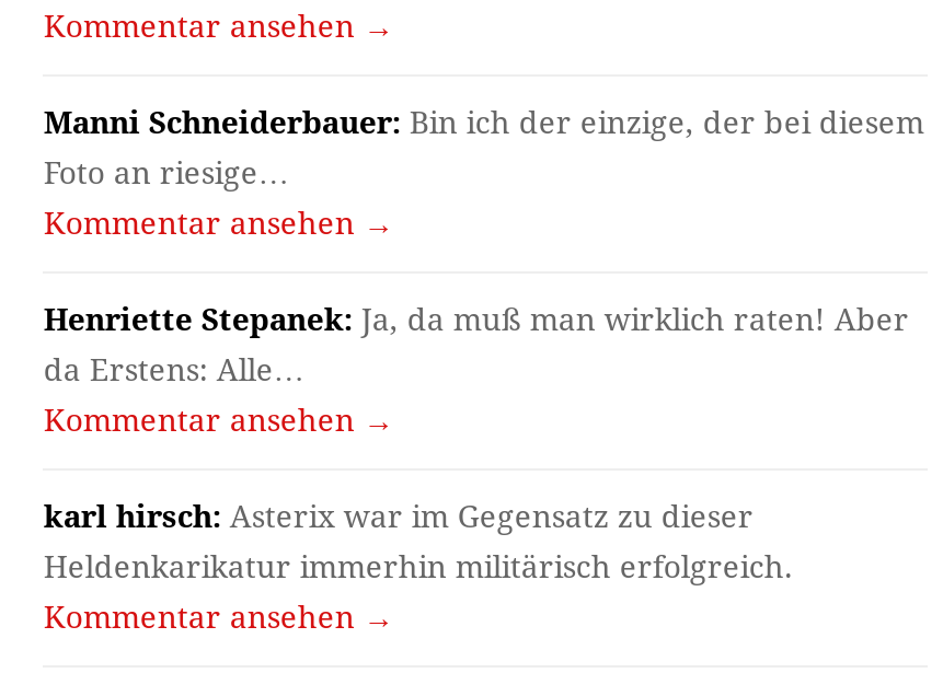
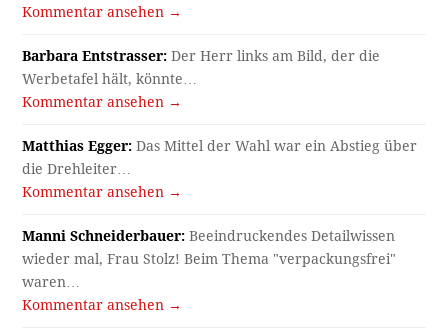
[44,104,924,189] Manni Schneiderbauer: Bin ich der einzige, der bei diesem | Foto an riesige… -> [22,47,380,86] Barbara Entstrasser: Der Herr links am Bild, der die | Werbetafel hält, könnte…
[44,301,909,386] Henriette Stepanek: Ja, da muß man wirklich raten! Aber | da Erstens: Alle… -> [22,137,417,176] Matthias Egger: Das Mittel der Wahl war ein Abstieg über | die Drehleiter…
[44,498,793,583] karl hirsch: Asterix war im Gegensatz zu dieser | Heldenkarikatur immerhin militärisch erfolgreich. -> [22,227,396,289] Manni Schneiderbauer: Beeindruckendes Detailwissen | wieder mal, Frau Stolz! Beim Thema "verpackungsfrei" | waren…

